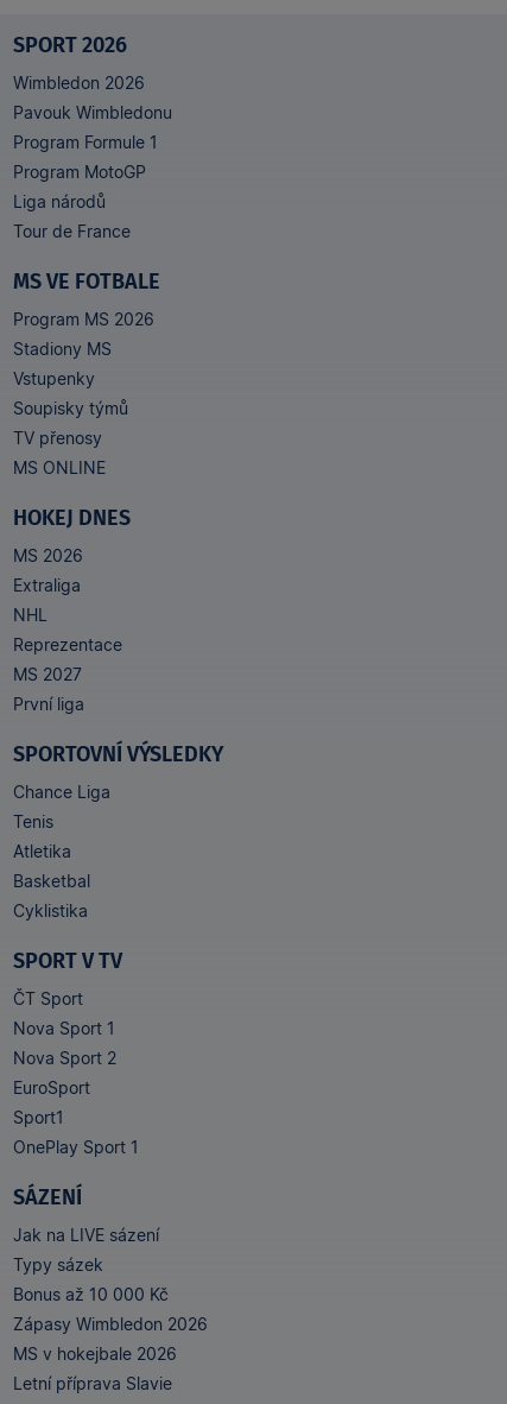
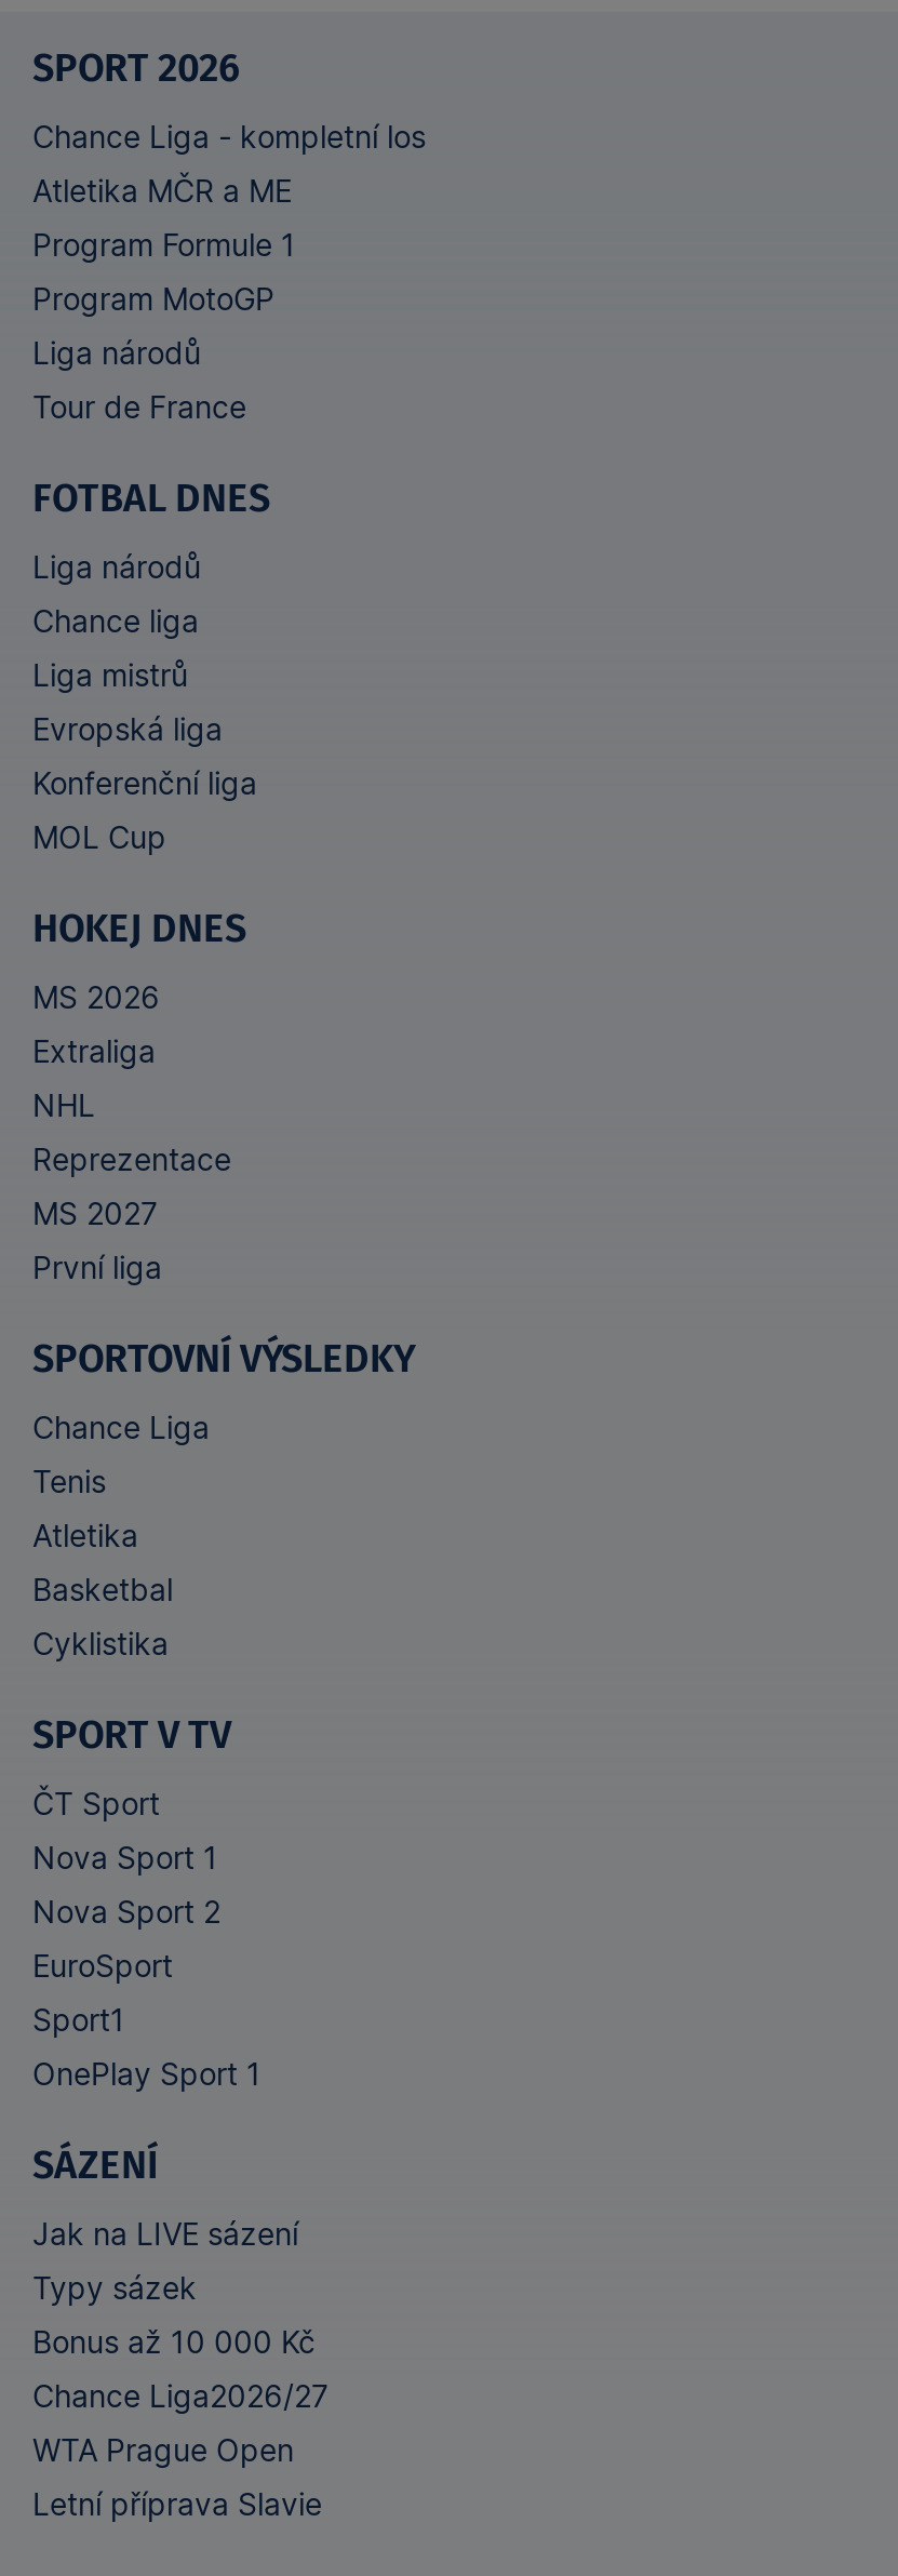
[13,72,145,92] Wimbledon 2026 -> [32,117,426,154] Chance Liga - kompletní los
[13,102,172,122] Pavouk Wimbledonu -> [32,171,292,208] Atletika MČR a ME
[13,268,160,294] MS VE FOTBALE -> [32,474,270,521] FOTBAL DNES
[13,308,154,329] Program MS 2026 -> [32,547,201,584] Liga národů
[13,338,112,358] Stadiony MS -> [32,601,199,638] Chance liga
[13,368,95,388] Vstupenky -> [32,656,188,692] Liga mistrů
[13,398,128,418] Soupisky týmů -> [32,710,223,746] Evropská liga
[13,427,102,447] TV přenosy -> [32,764,257,800] Konferenční liga
[13,457,106,477] MS ONLINE -> [32,818,166,854] MOL Cup
[13,1313,208,1334] Zápasy Wimbledon 2026 -> [32,2376,329,2413] Chance Liga2026/27
[13,1343,177,1363] MS v hokejbale 2026 -> [32,2430,294,2467] WTA Prague Open

